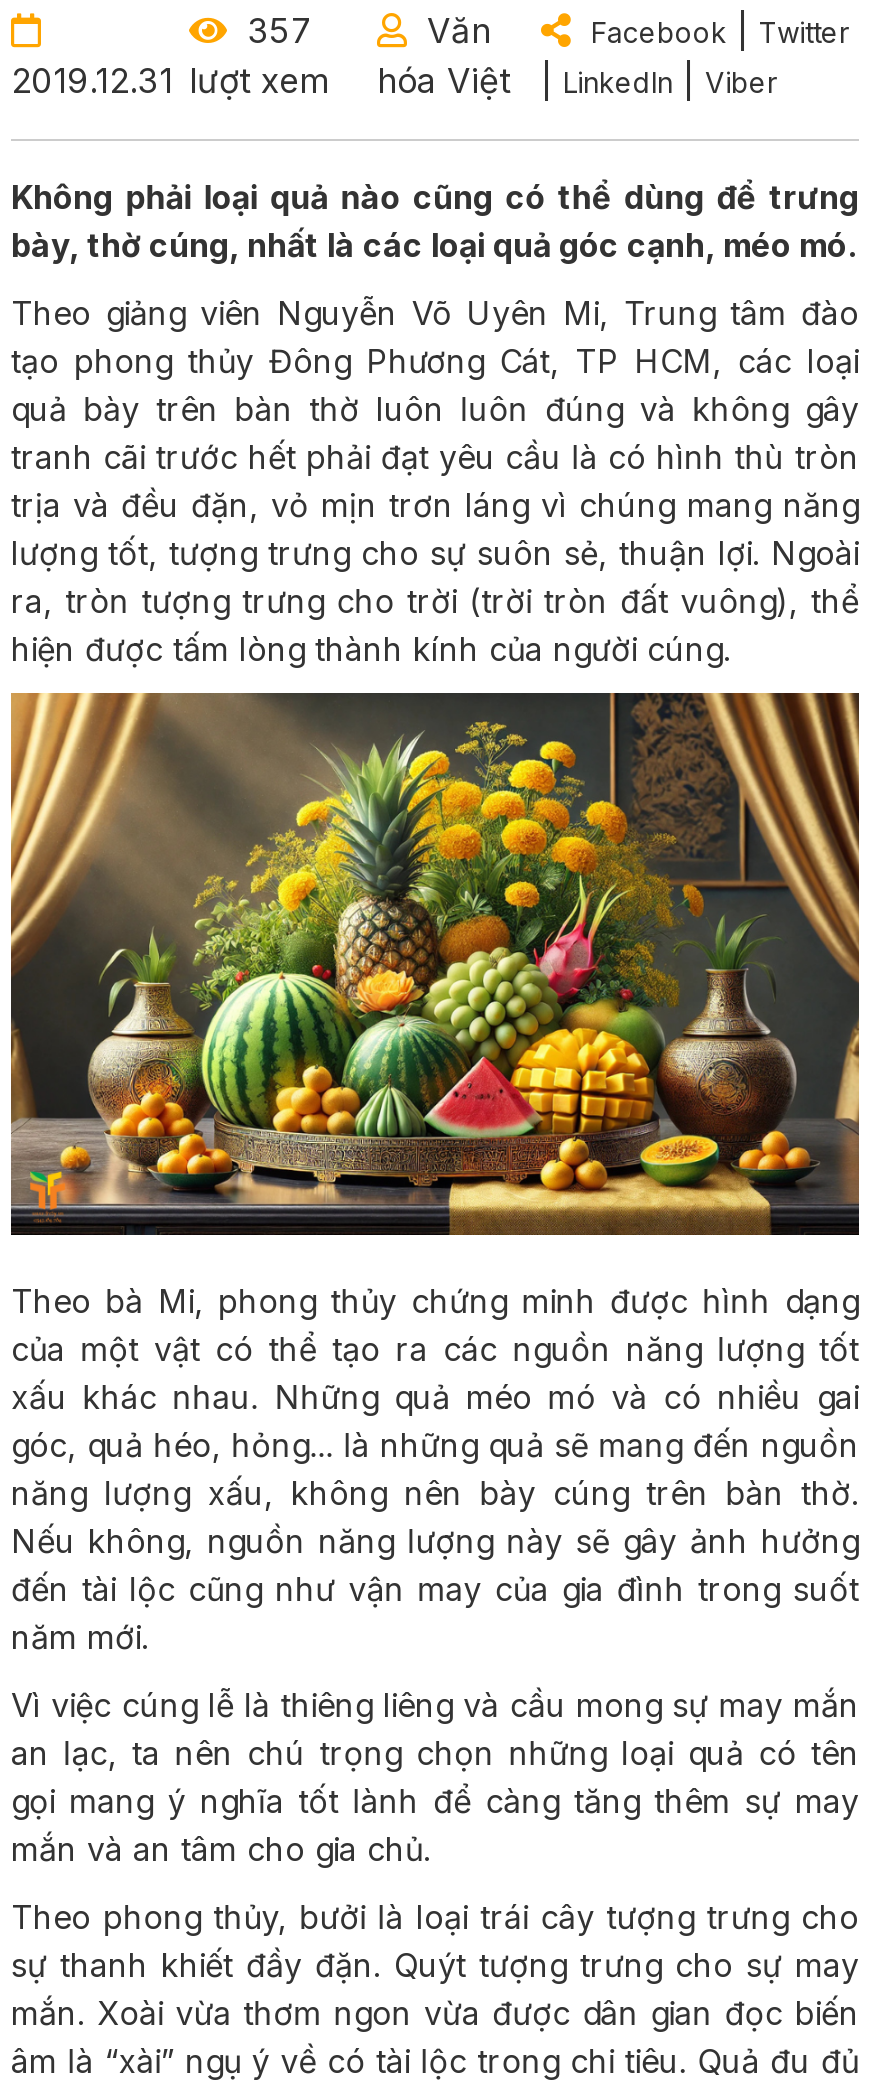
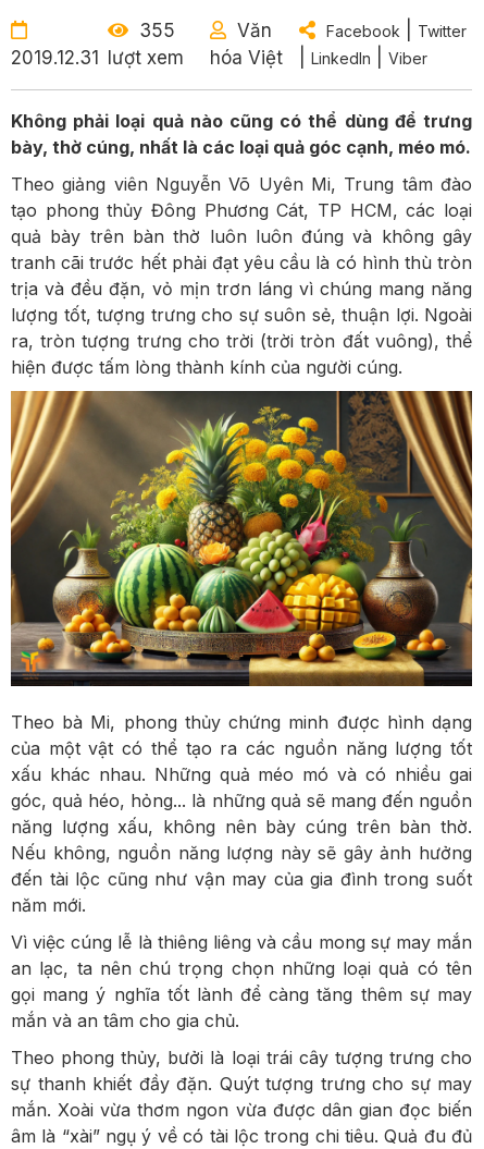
[237,11,311,51] 357 -> [134,20,175,41] 355

